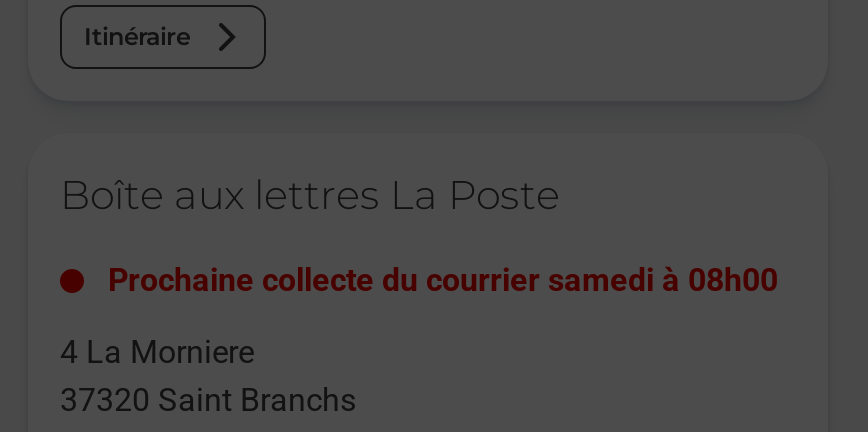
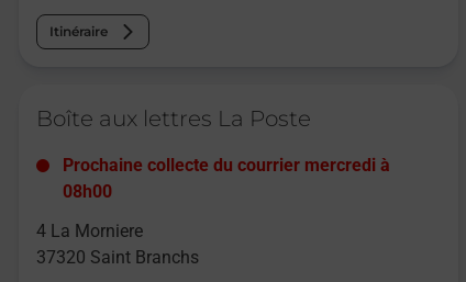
[108,262,778,300] Prochaine collecte du courrier samedi à 08h00 -> [63,155,390,202] Prochaine collecte du courrier mercredi à | 08h00

